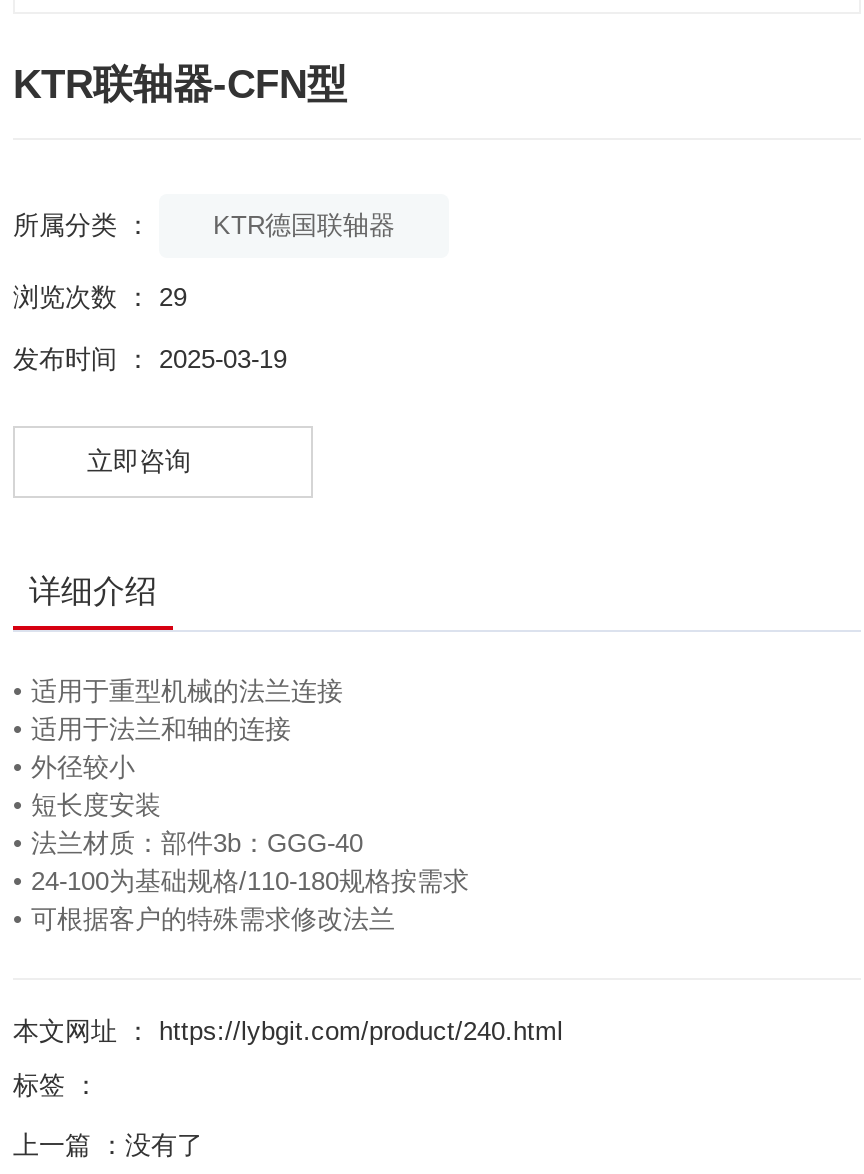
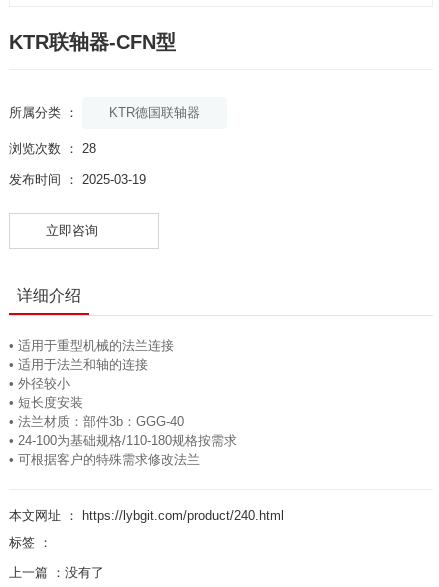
[13,281,187,311] 浏览次数 ：29 -> [9,141,96,156] 浏览次数 ：28

